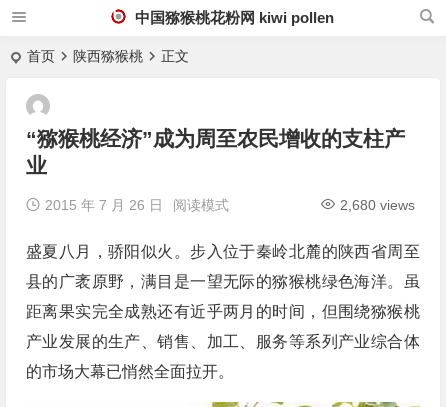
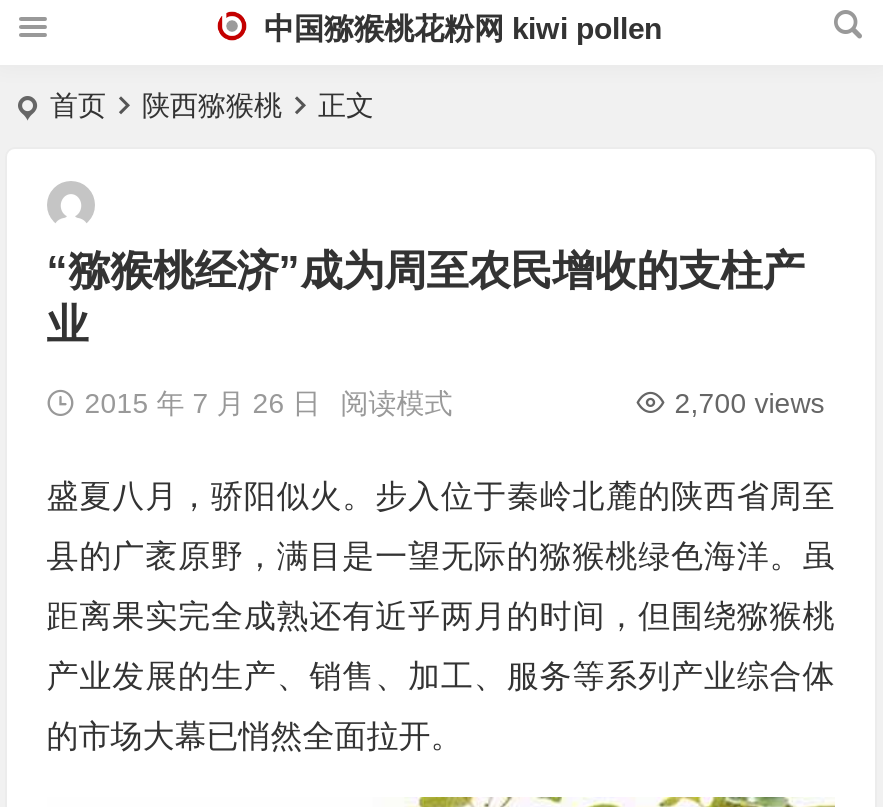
[340,197,415,213] 2,680 views -> [674,387,824,419] 2,700 views

